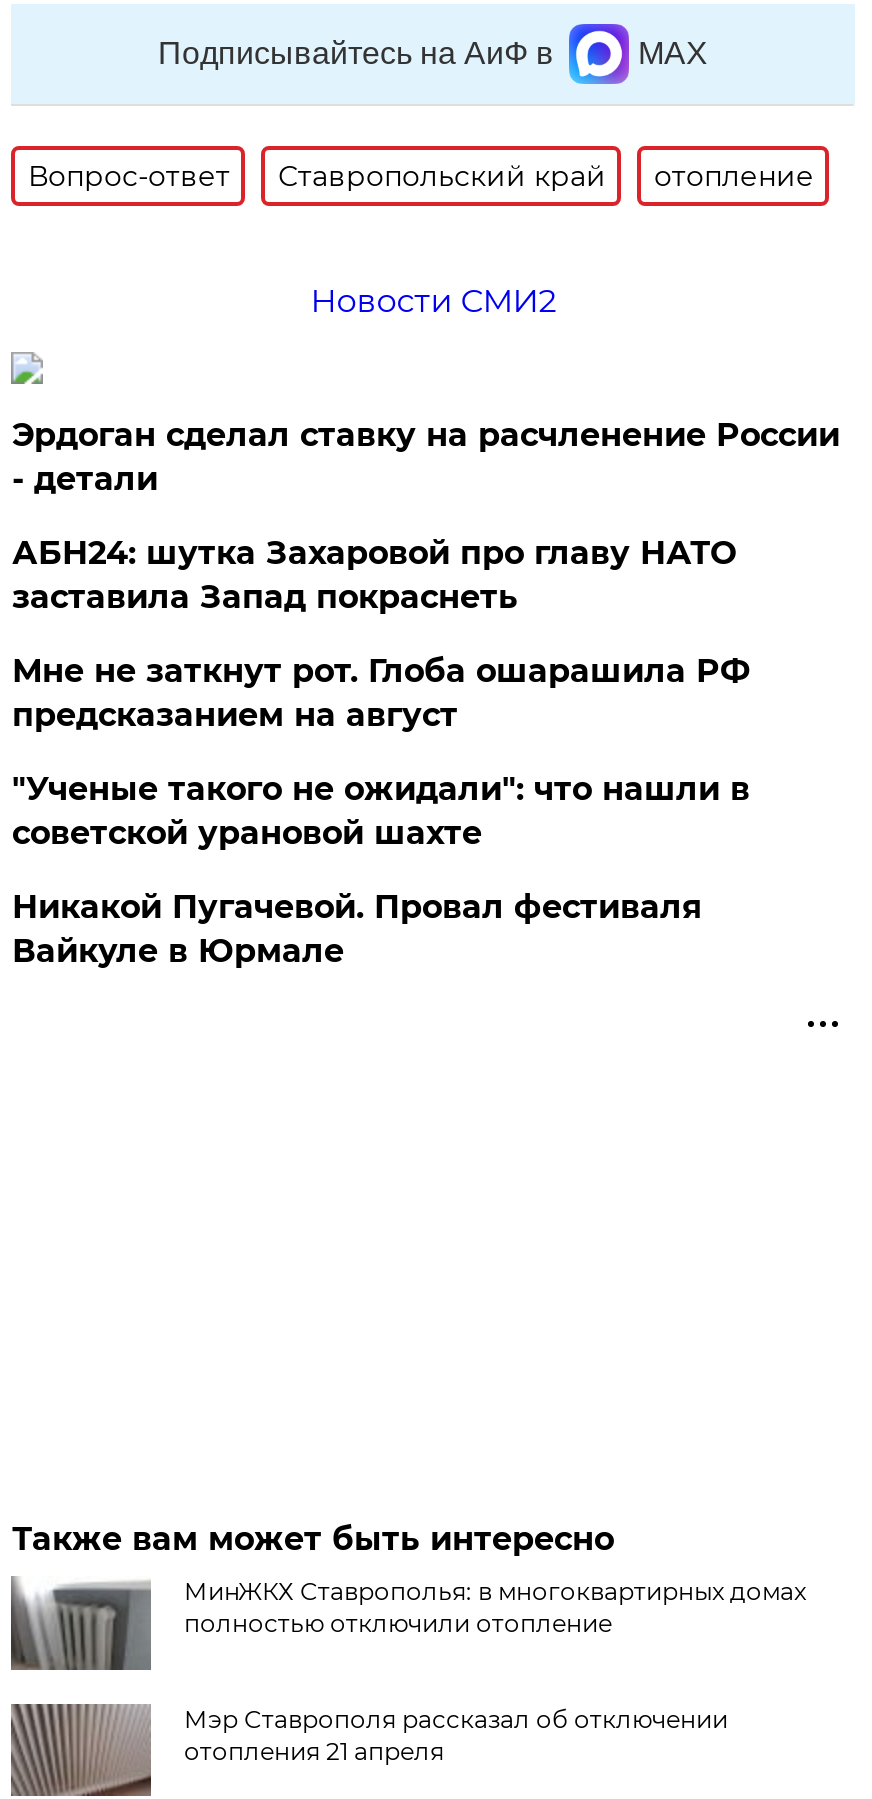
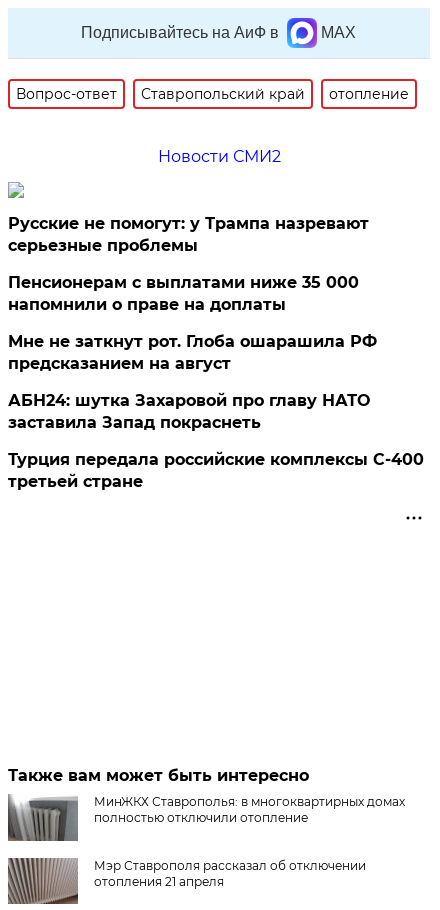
none -> [8,273,359,314] Пенсионерам с выплатами ниже 35 000 | напомнили о праве на доплаты
[12,416,840,498] Эрдоган сделал ставку на расчленение России | - детали -> [8,214,369,255] Русские не помогут: у Трампа назревают | серьезные проблемы
moved [12,534,736,616] -> [8,391,370,432]: АБН24: шутка Захаровой про главу НАТО | заставила Запад покраснеть
[12,770,750,852] "Ученые такого не ожидали": что нашли в | советской урановой шахте -> none
[12,888,702,970] Никакой Пугачевой. Провал фестиваля | Вайкуле в Юрмале -> [8,450,424,491] Турция передала российские комплексы С-400 | третьей стране

